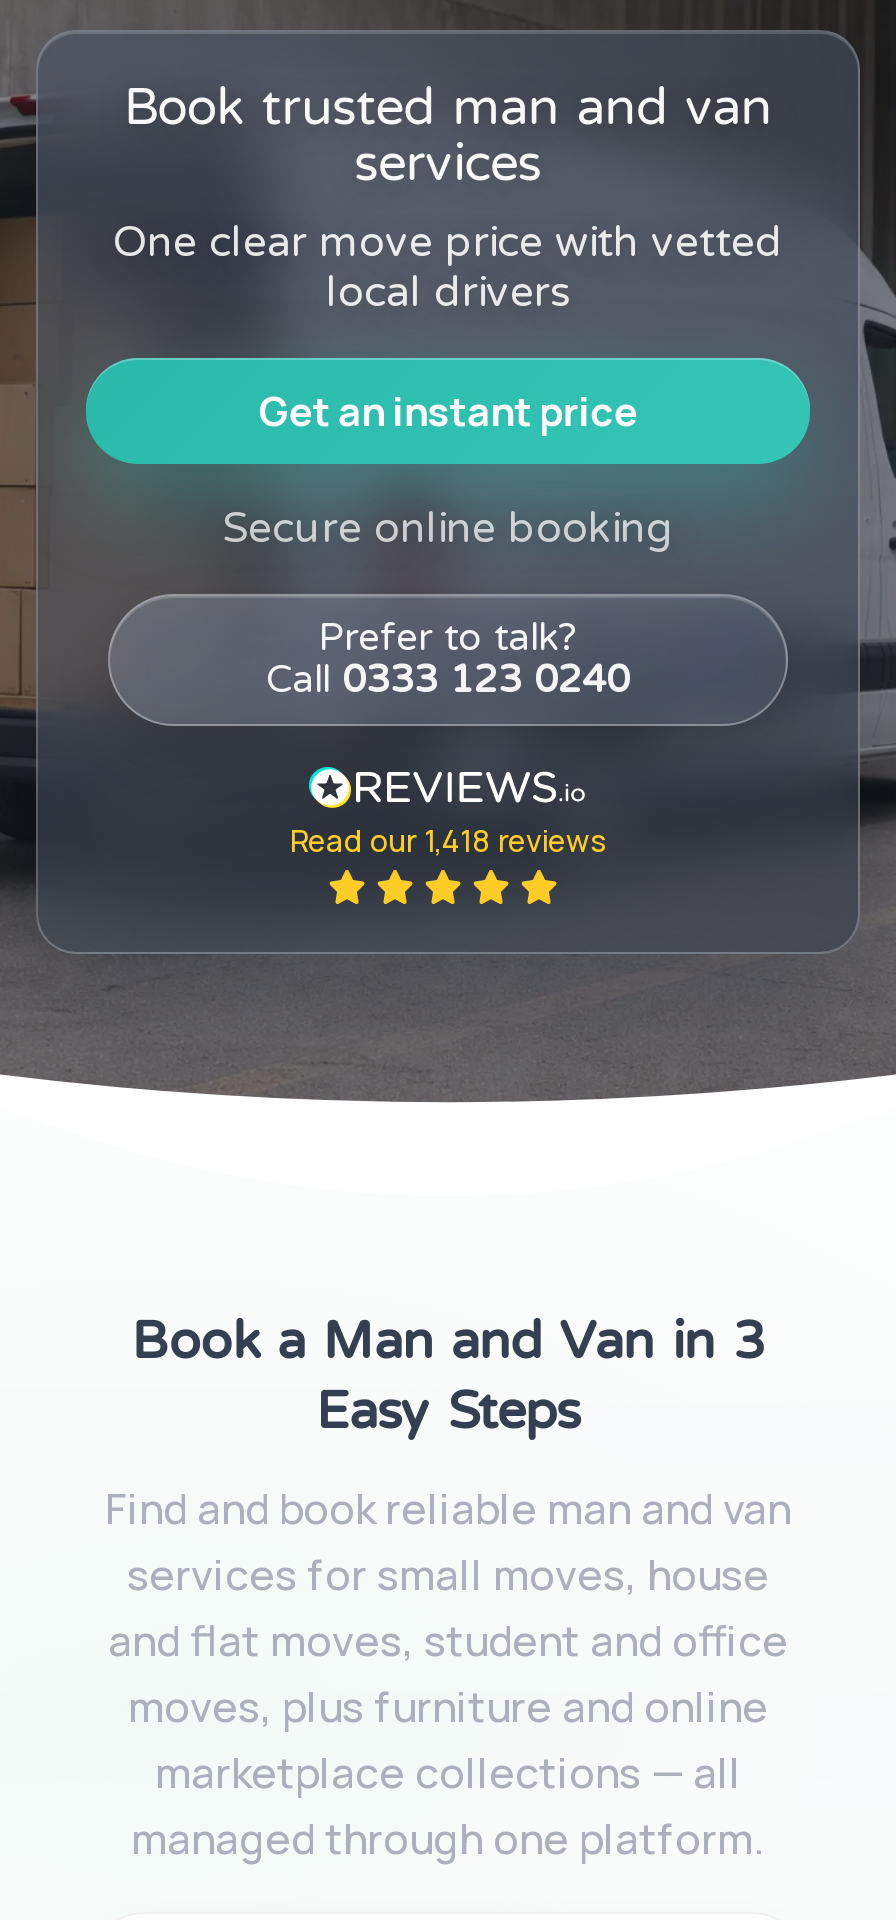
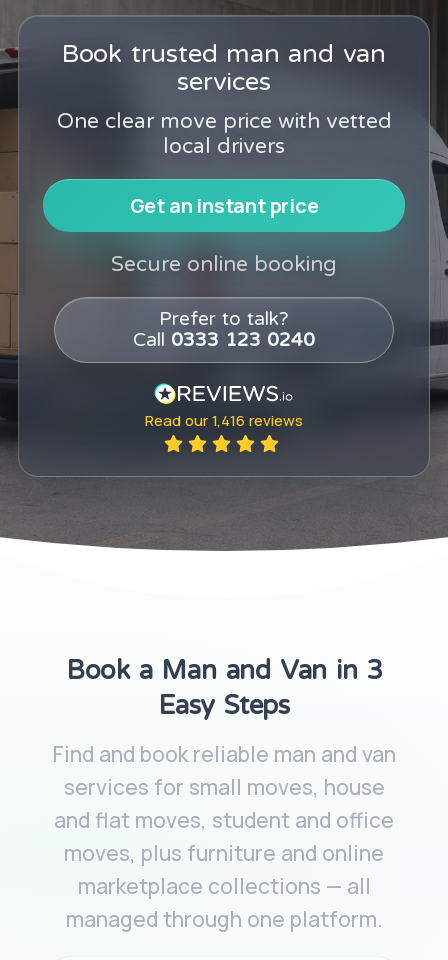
[290,821,606,863] Read our 1,418 reviews -> [145,410,303,431] Read our 1,416 reviews

